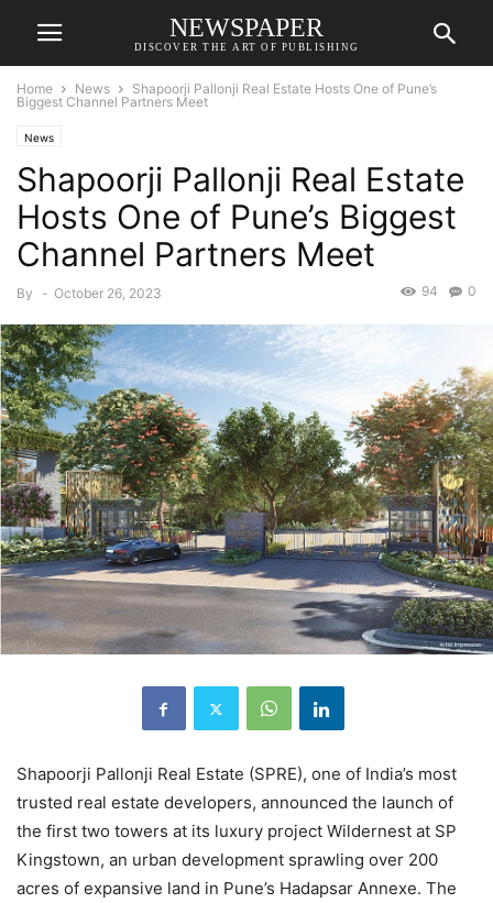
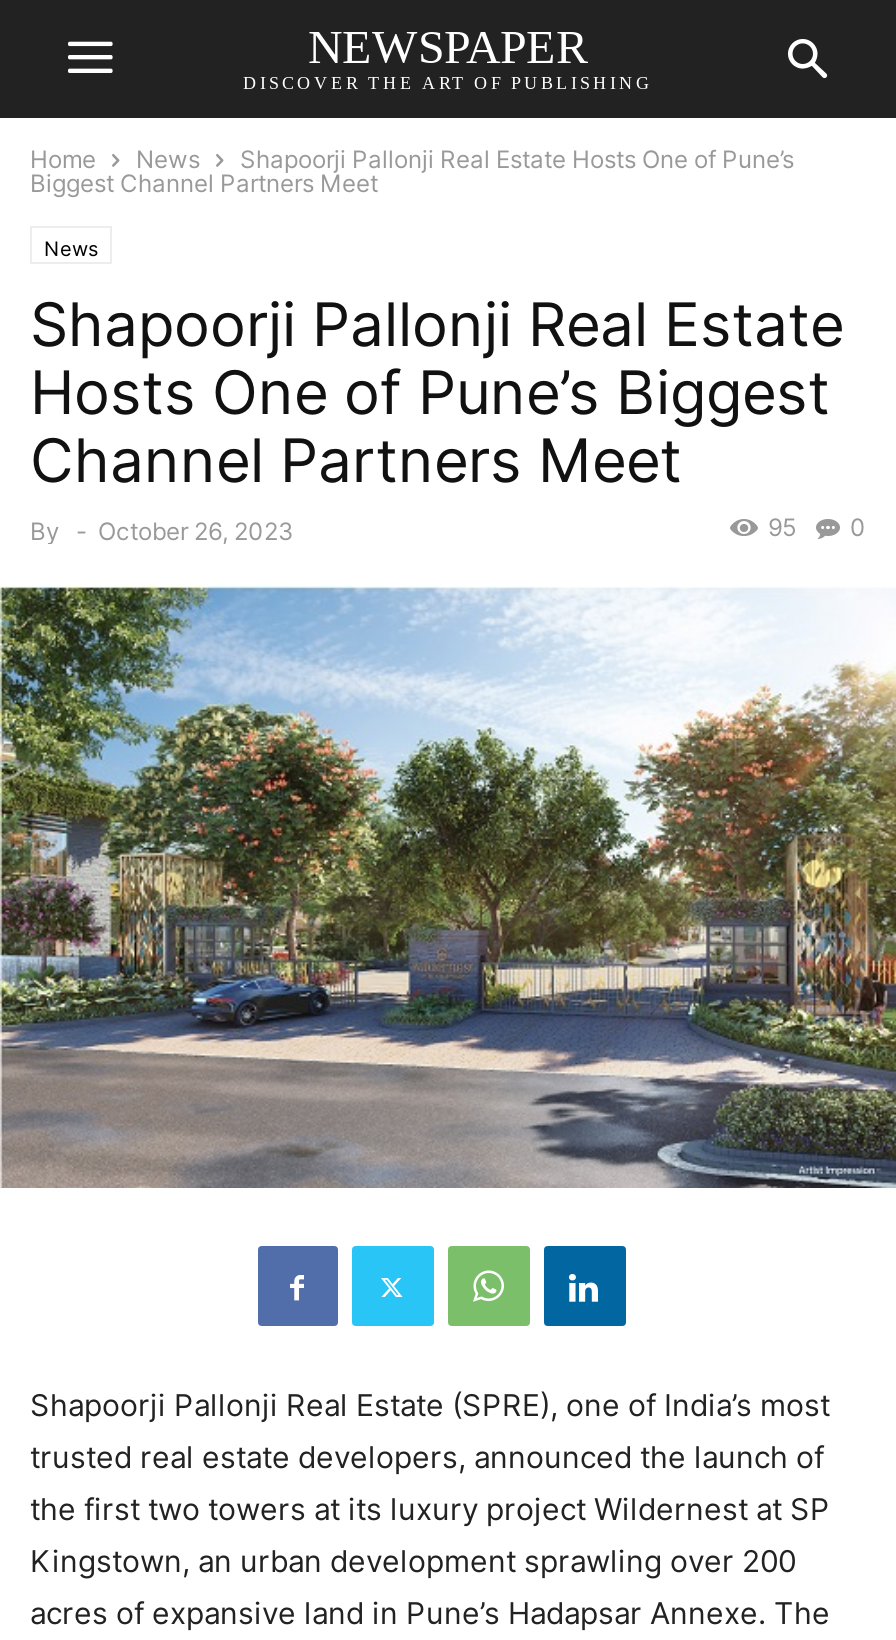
[421,283,476,299] 94 0 -> [768,512,866,542] 95 0

